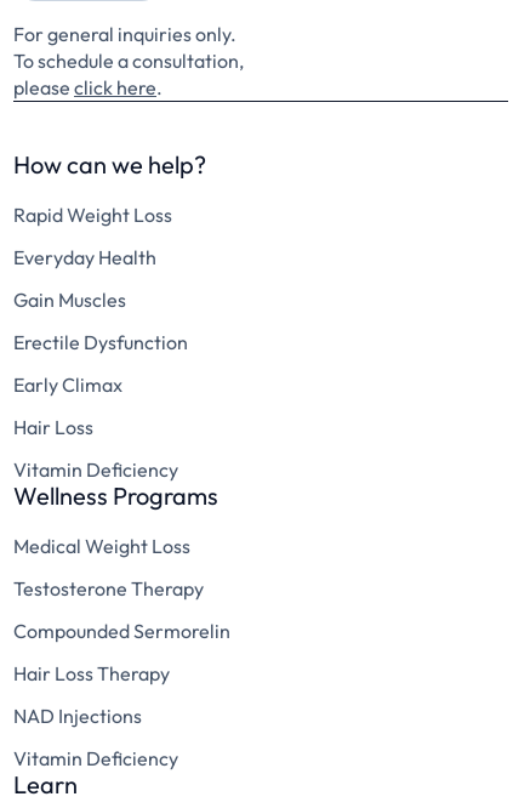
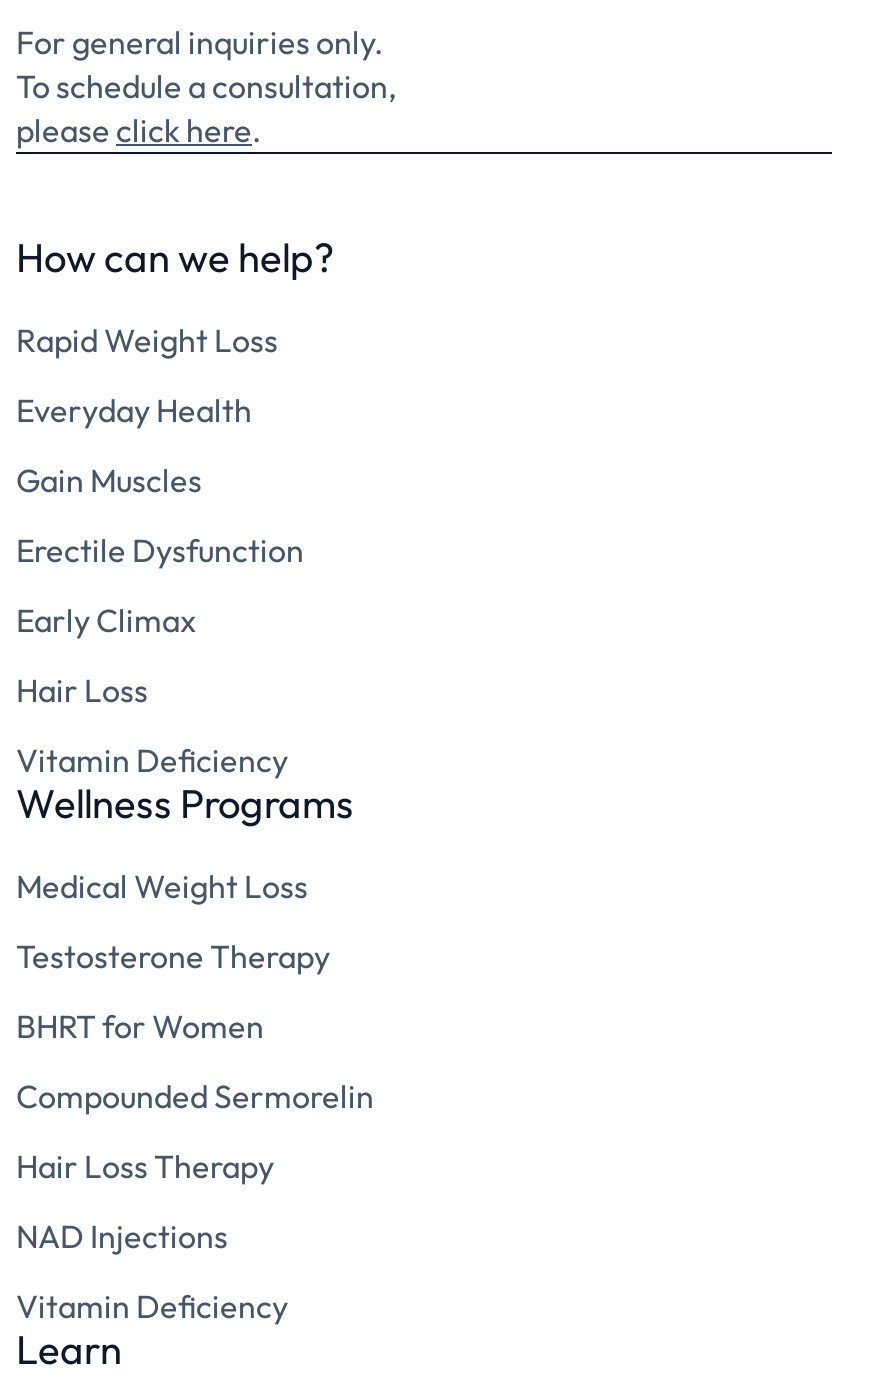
none -> [16,1006,264,1046] BHRT for Women

